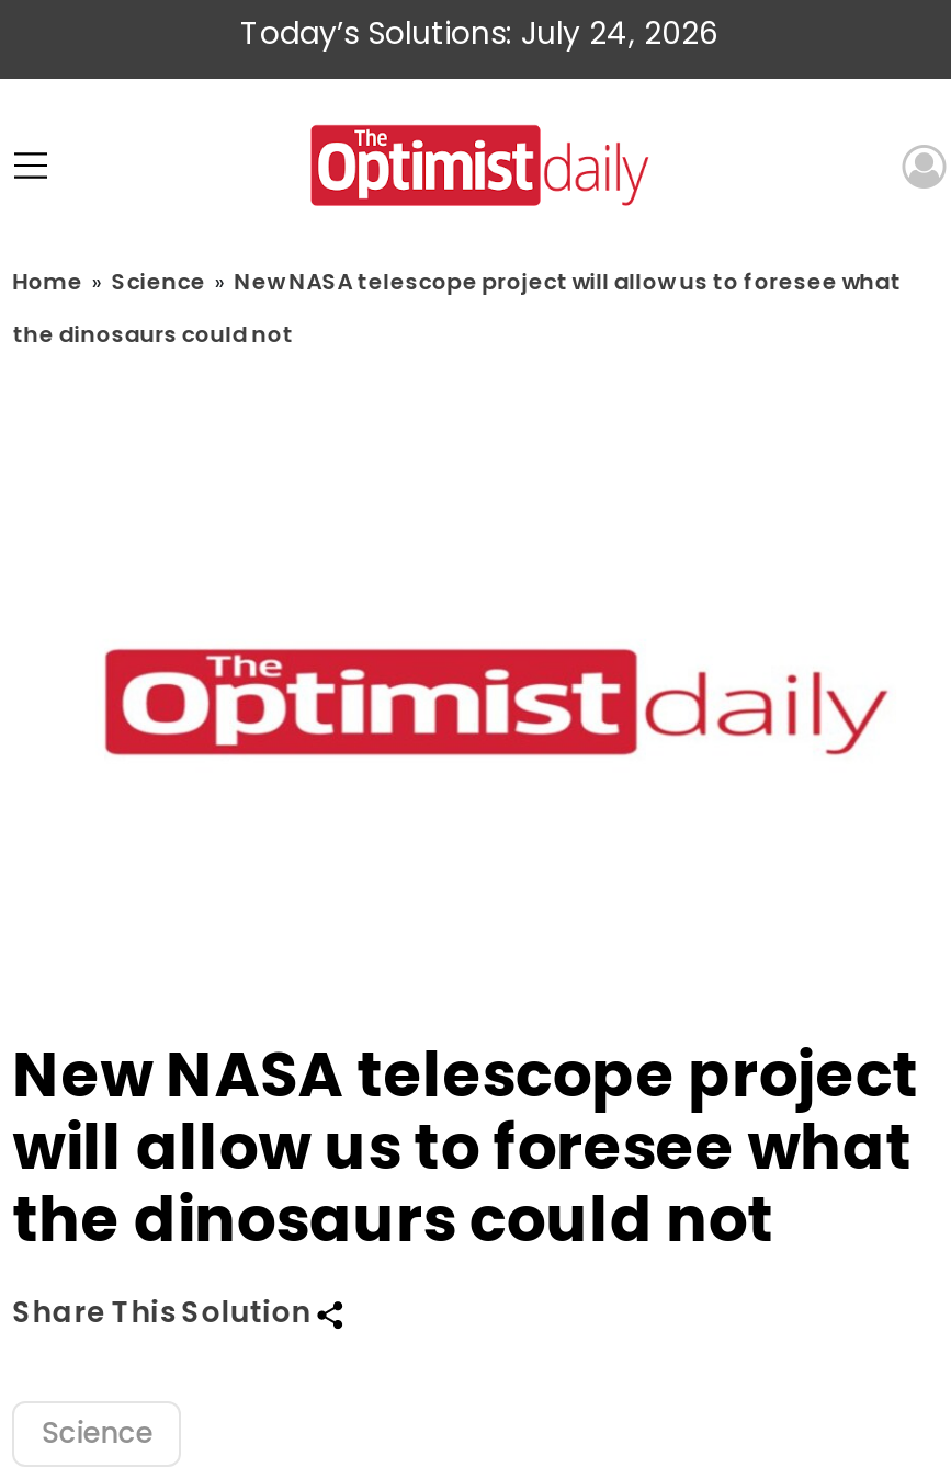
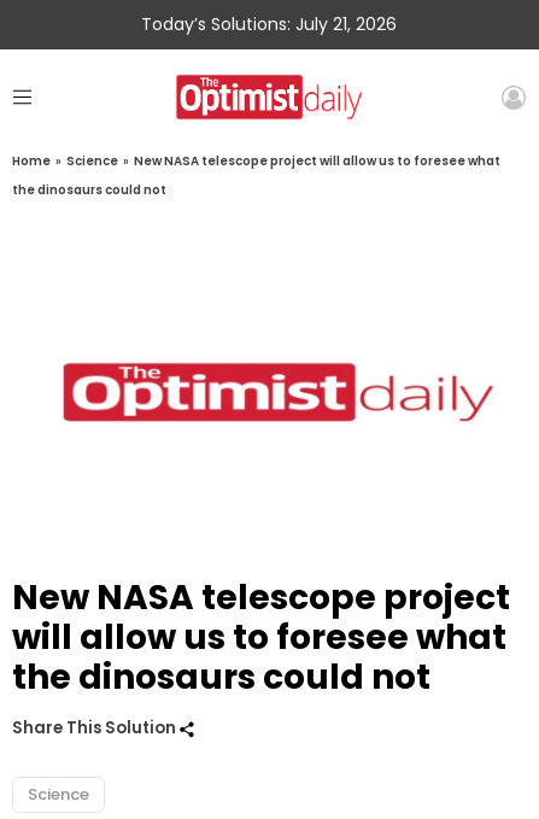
[240,11,718,55] Today’s Solutions: July 24, 2026 -> [141,12,397,36] Today’s Solutions: July 21, 2026

